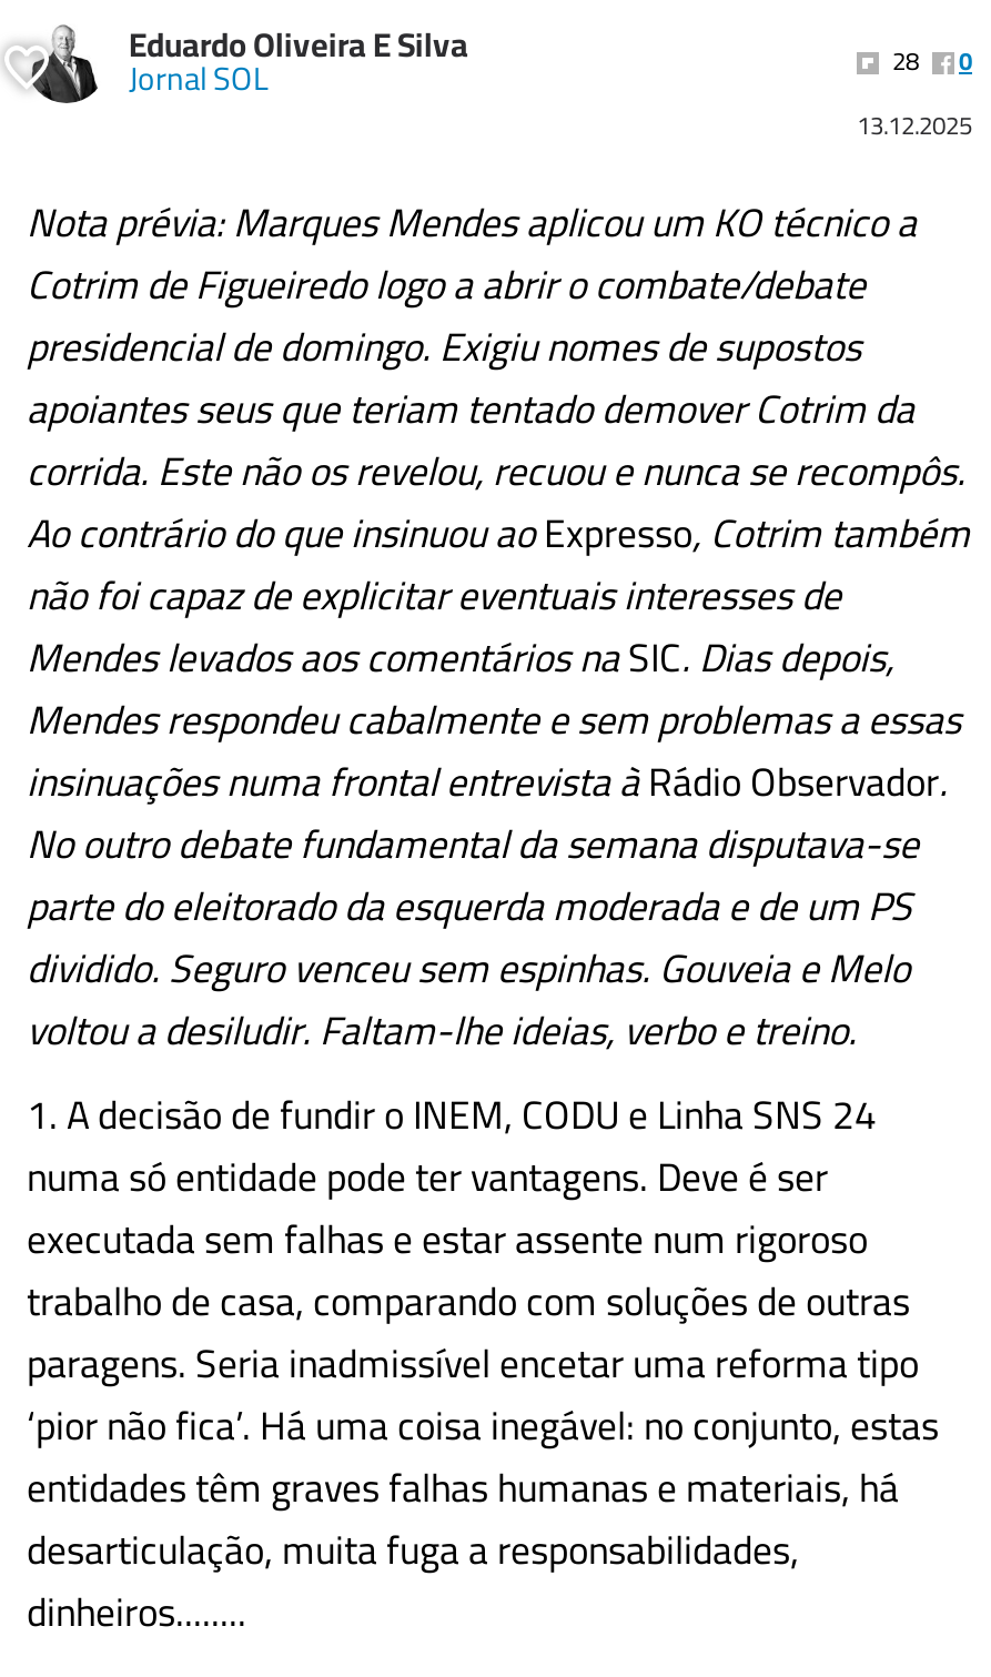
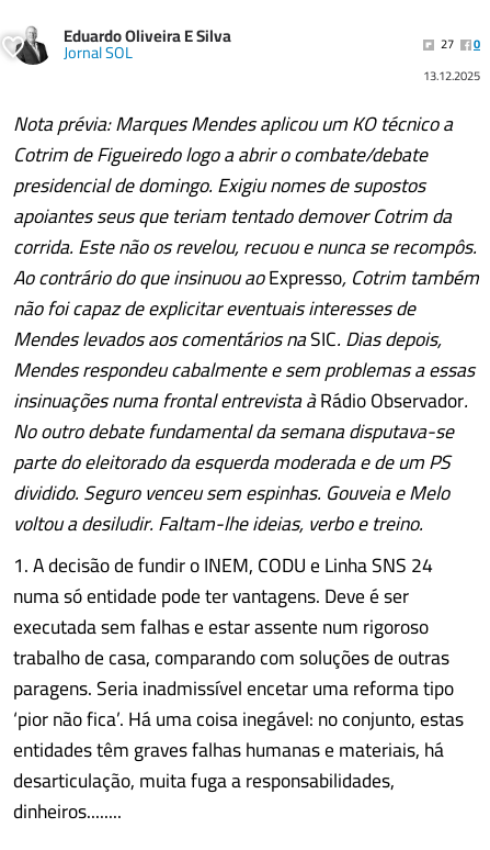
[892,37,972,83] 28 0 -> [441,32,480,55] 27 0

